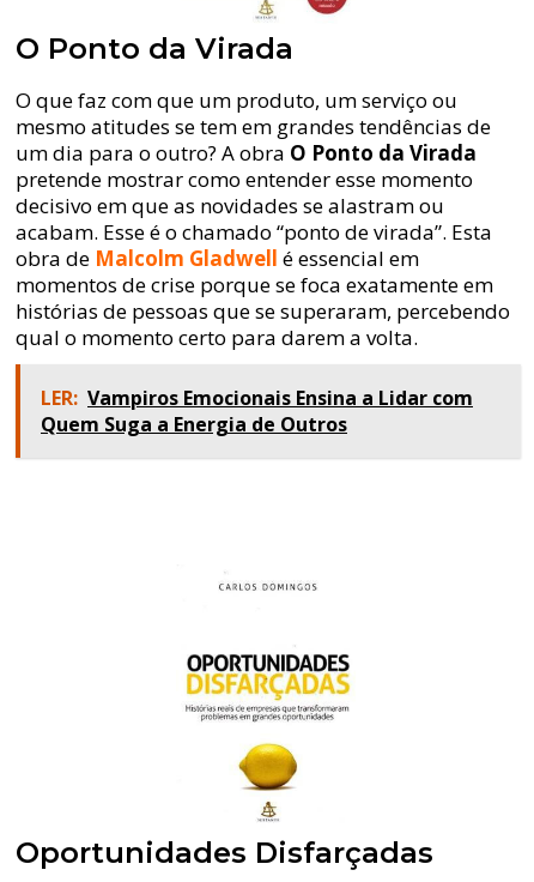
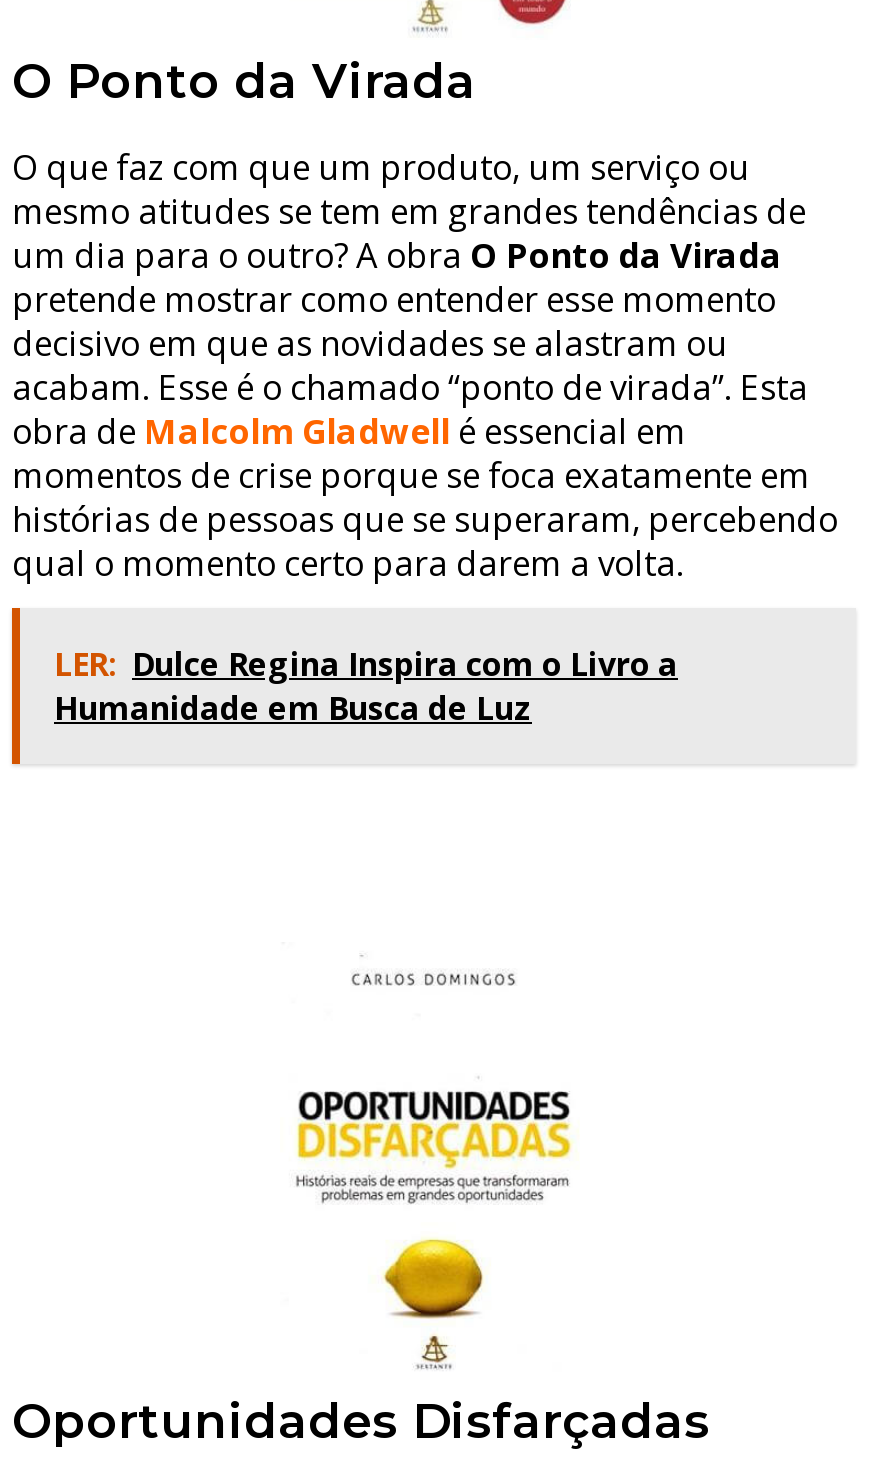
[41,385,473,438] LER: Vampiros Emocionais Ensina a Lidar com | Quem Suga a Energia de Outros -> [54,643,678,731] LER: Dulce Regina Inspira com o Livro a | Humanidade em Busca de Luz

